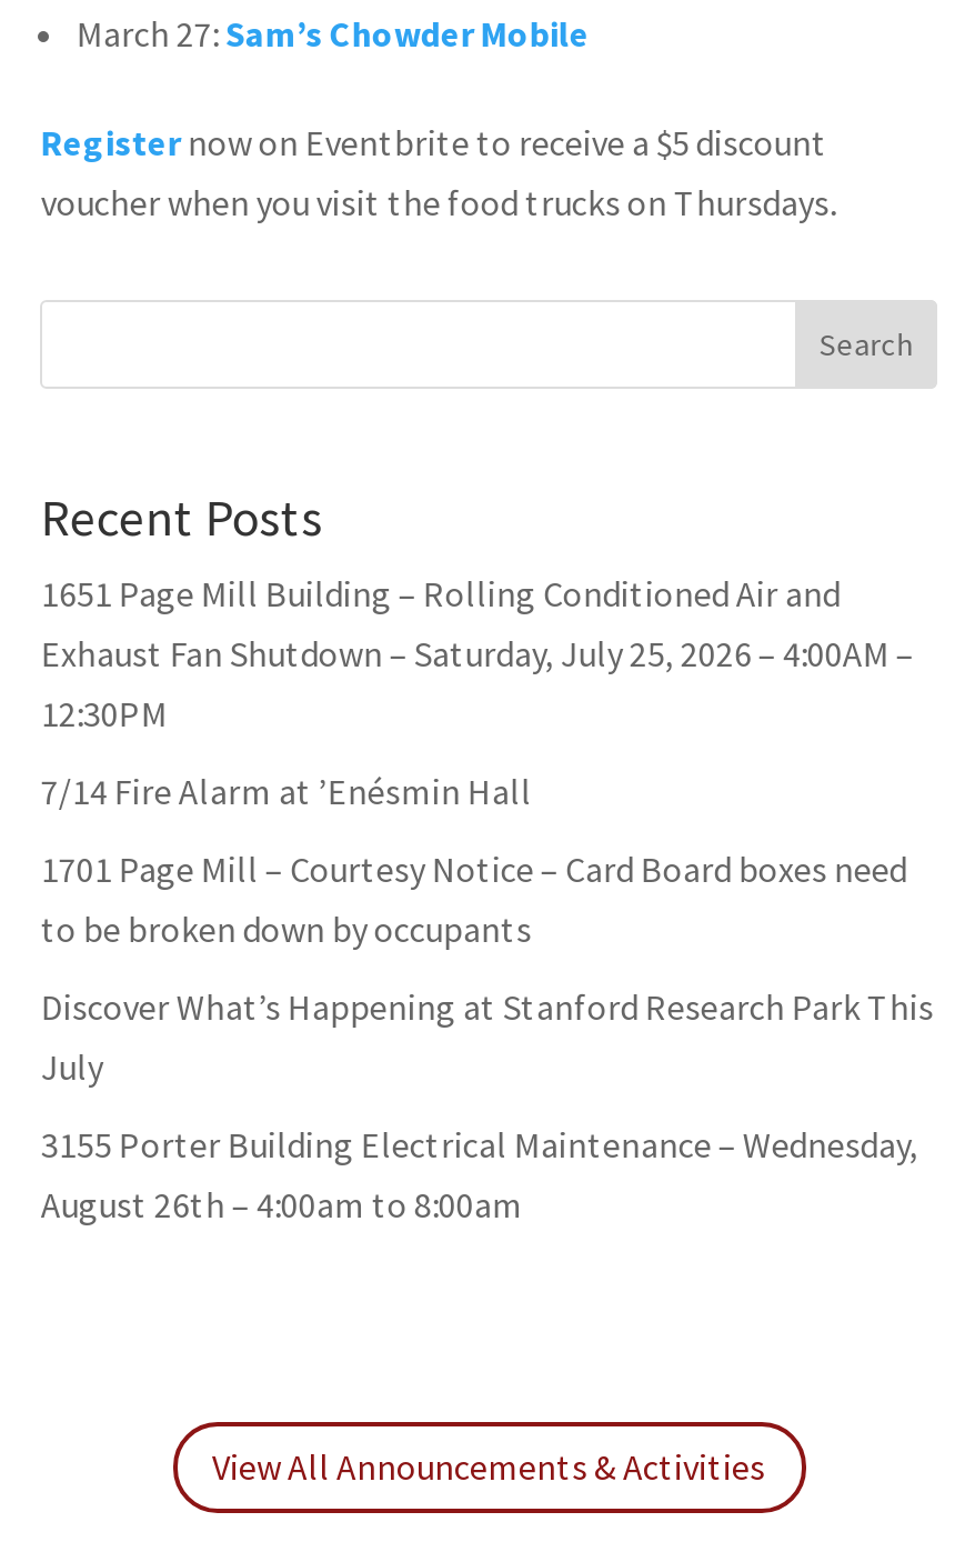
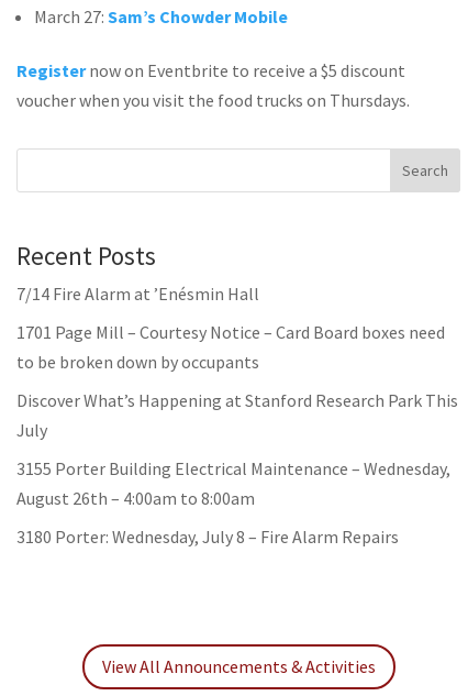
[41,571,914,735] 1651 Page Mill Building – Rolling Conditioned Air and | Exhaust Fan Shutdown – Saturday, July 25, 2026 – 4:00AM – | 12:30PM -> none
moved [41,769,934,1226] -> [17,283,459,509]: 7/14 Fire Alarm at ’Enésmin Hall | 1701 Page Mill – Courtesy Notice – Card Board boxes need | to be broken down by occupants | Discover What’s Happening at Stanford Research Park This | July | 3155 Porter Building Electrical Maintenance – Wednesday, | August 26th – 4:00am to 8:00am
none -> [17,526,399,548] 3180 Porter: Wednesday, July 8 – Fire Alarm Repairs

